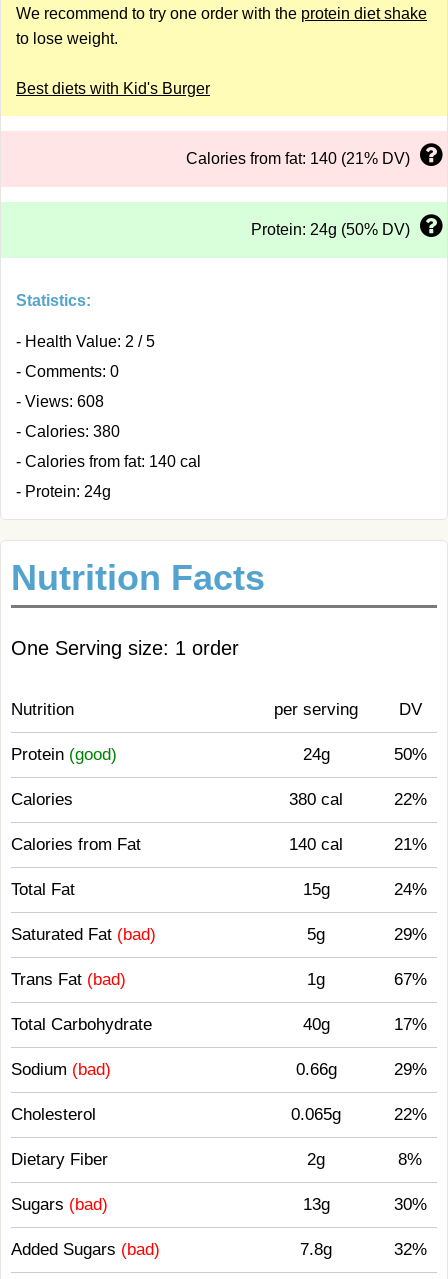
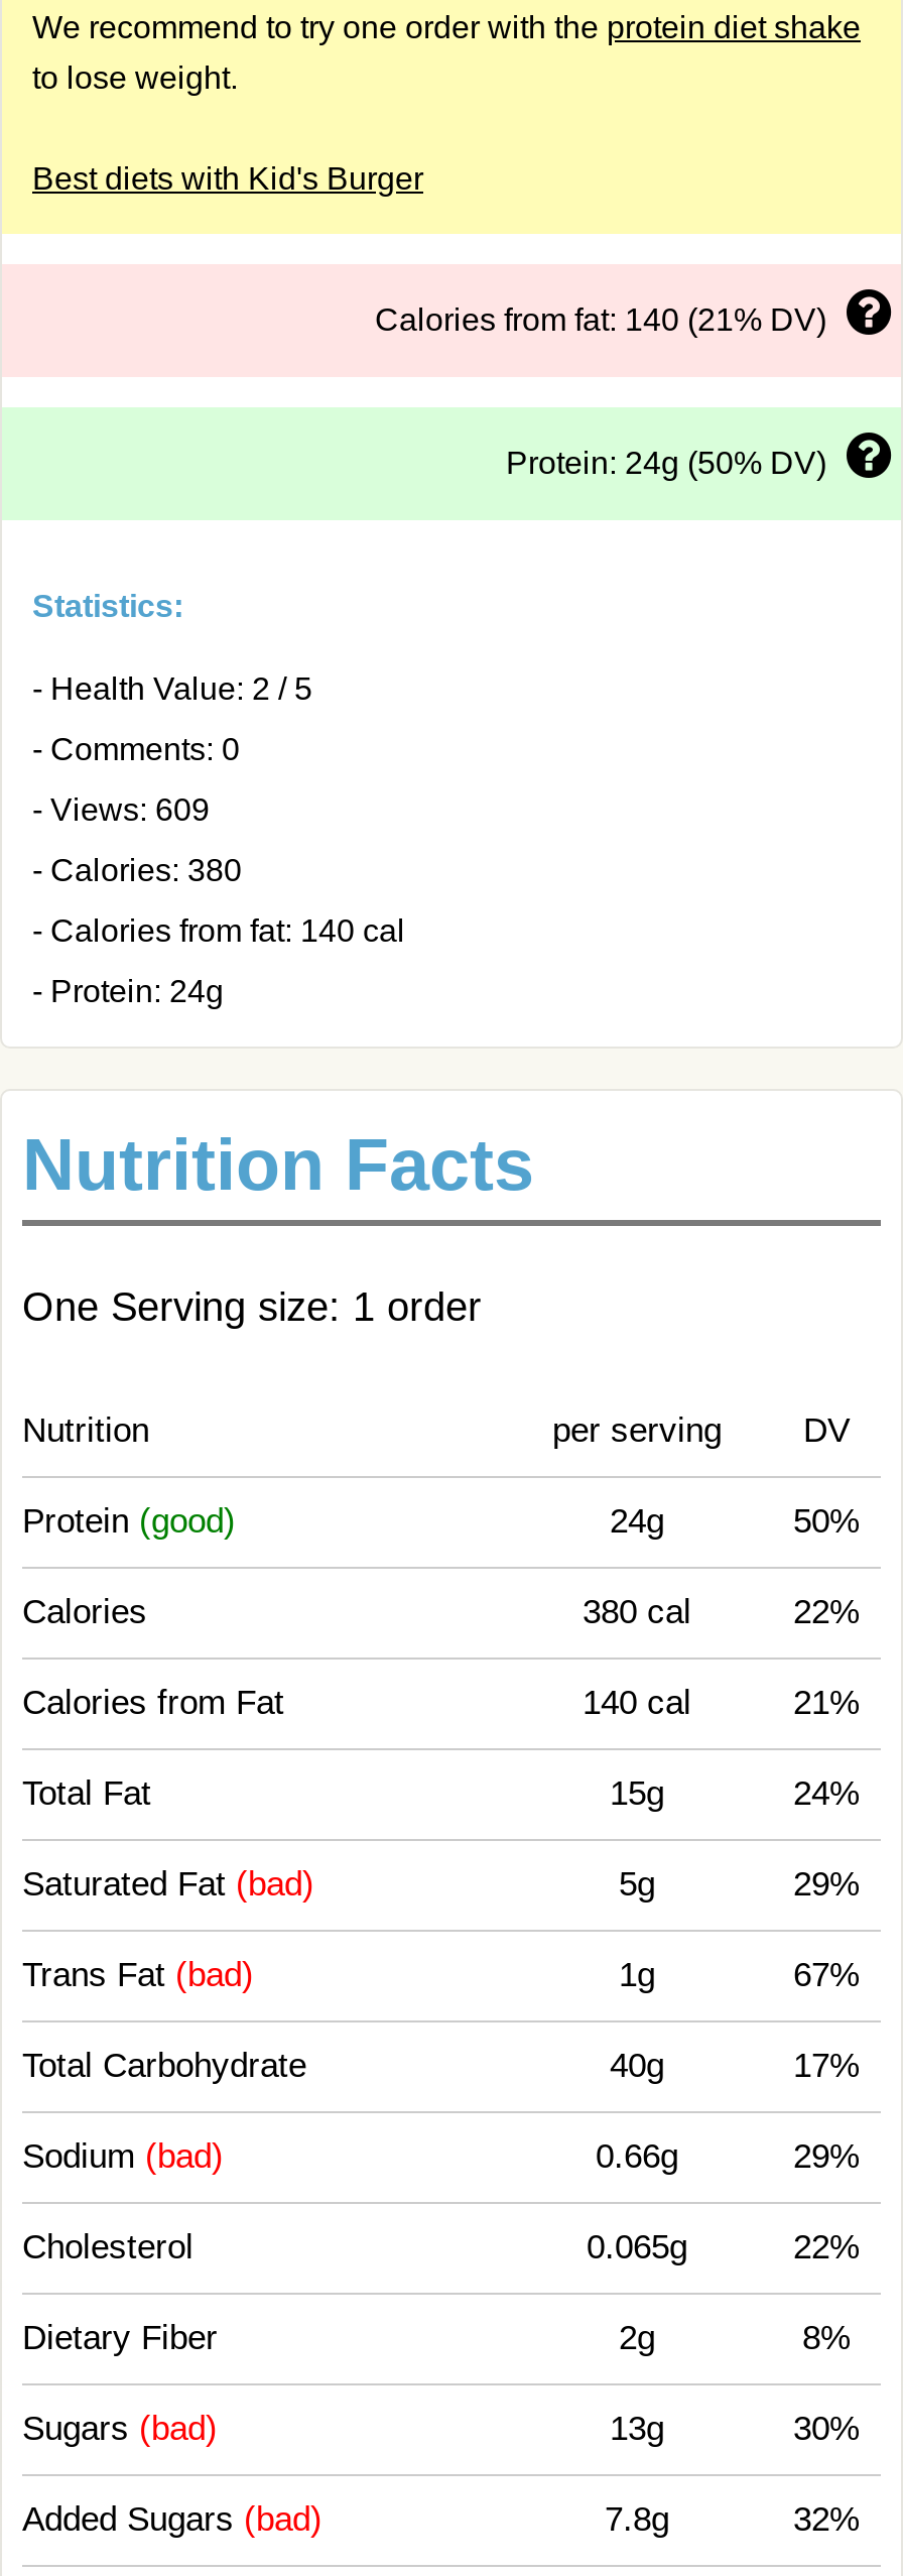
[16,393,104,410] - Views: 608 -> [32,792,210,827] - Views: 609

